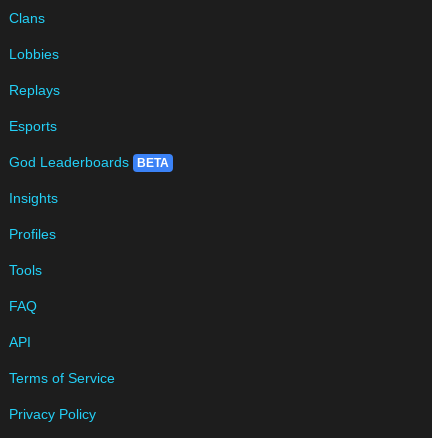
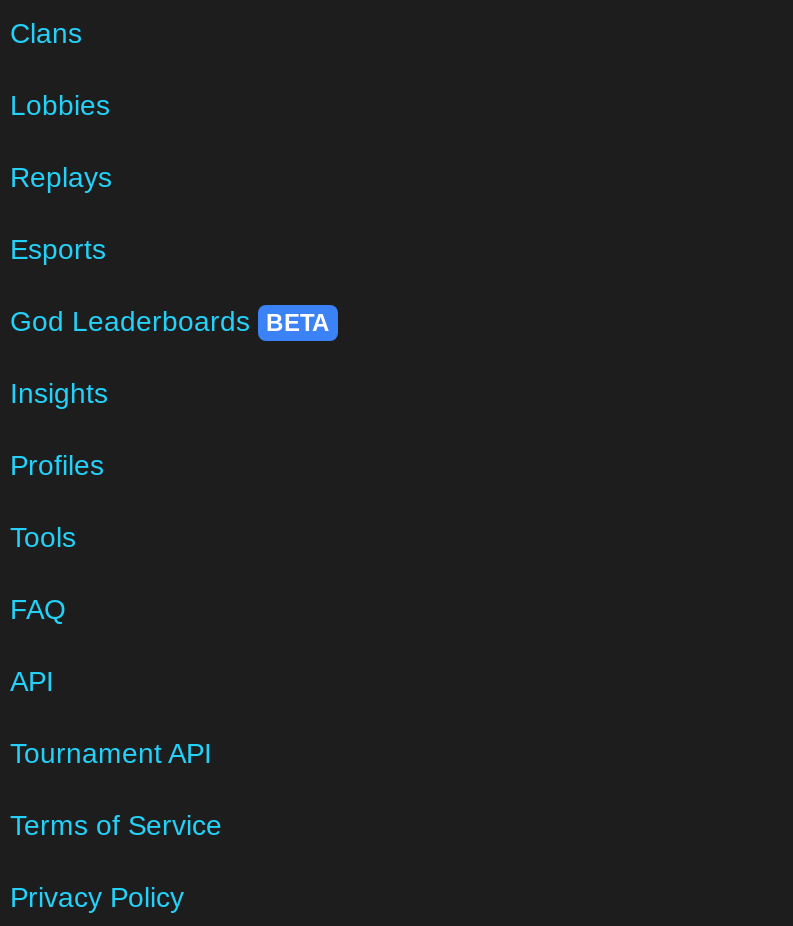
none -> [10,737,212,769] Tournament API

